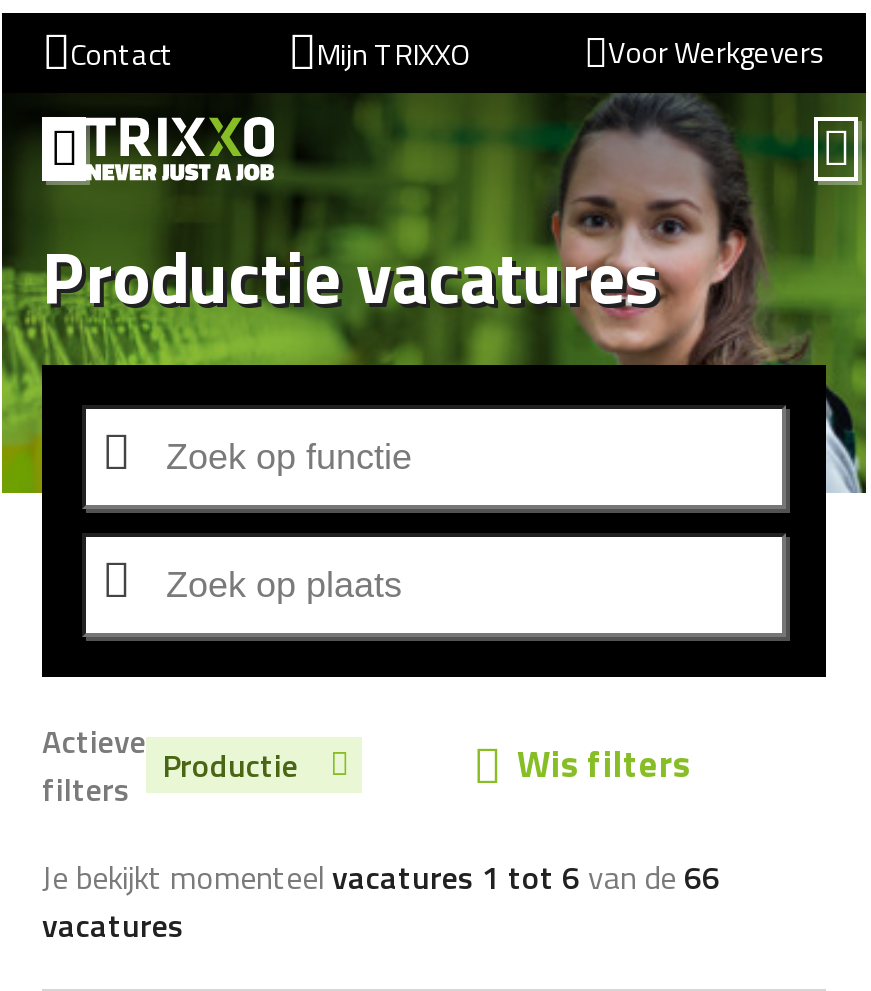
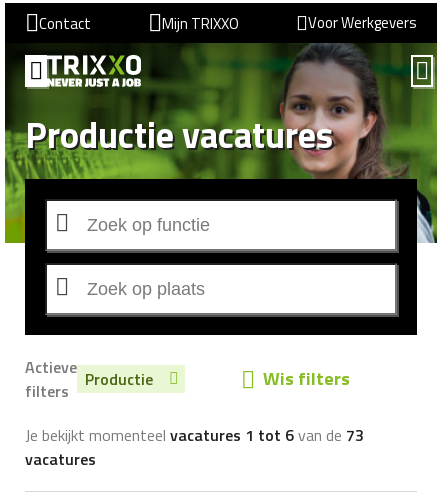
[42,853,720,901] Je bekijkt momenteel vacatures 1 tot 6 van de 66 -> [25,423,364,447] Je bekijkt momenteel vacatures 1 tot 6 van de 73

